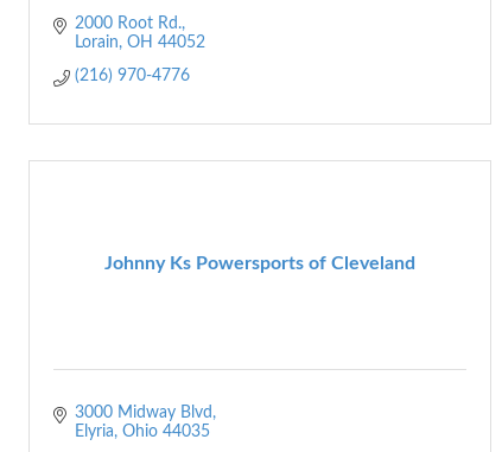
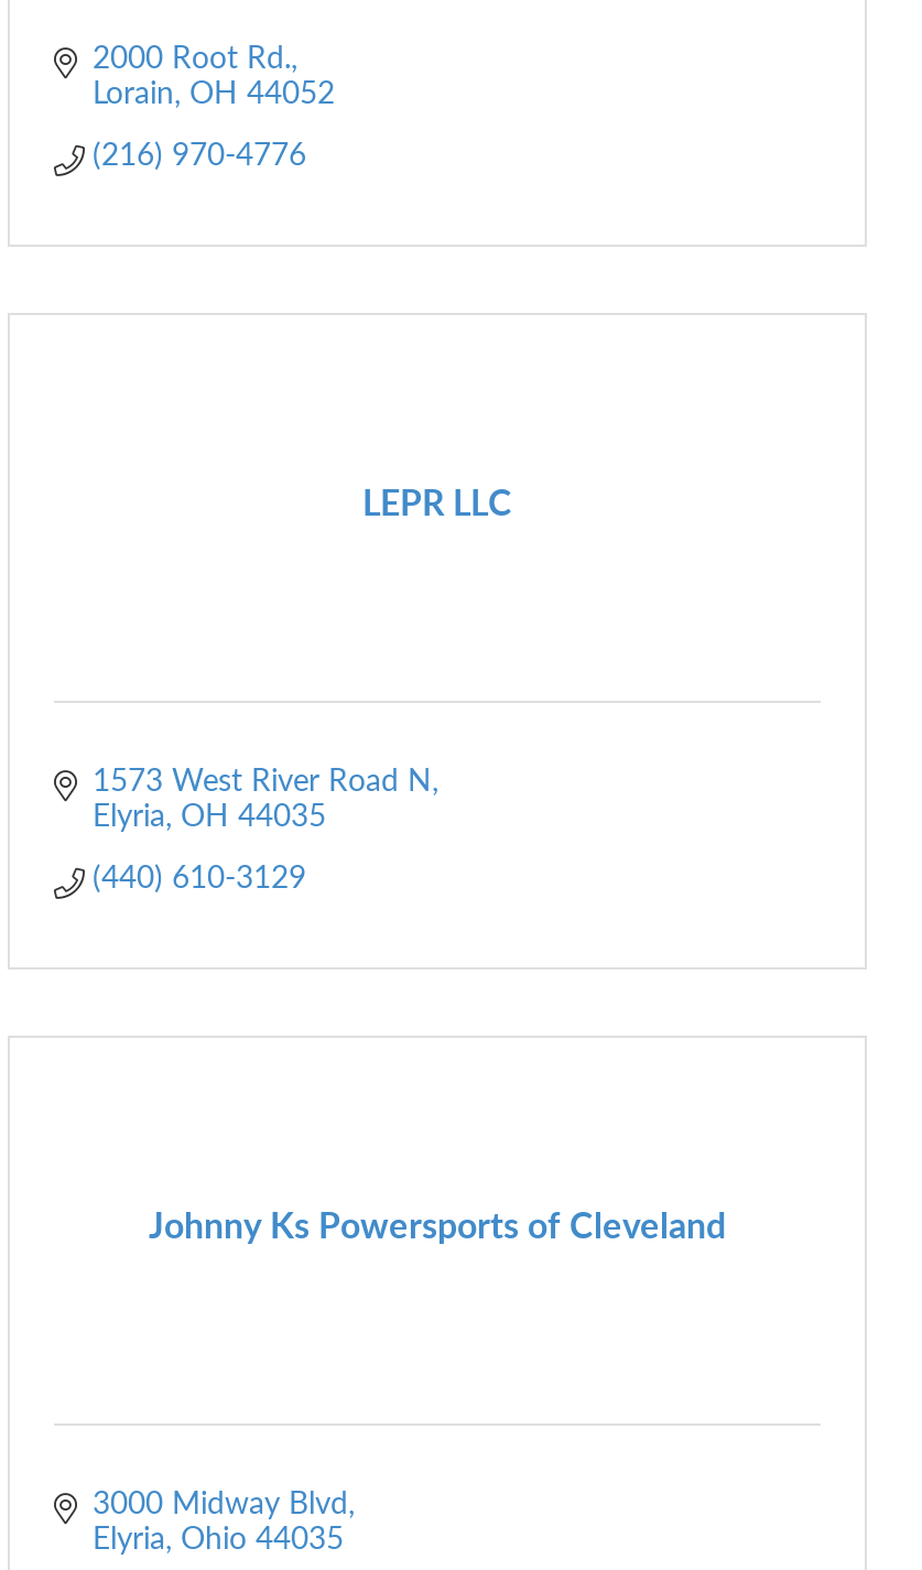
none -> [93,767,432,895] 1573 West River Road N | Elyria OH 44035 | (440) 610-3129
none -> [362,487,512,523] LEPR LLC

